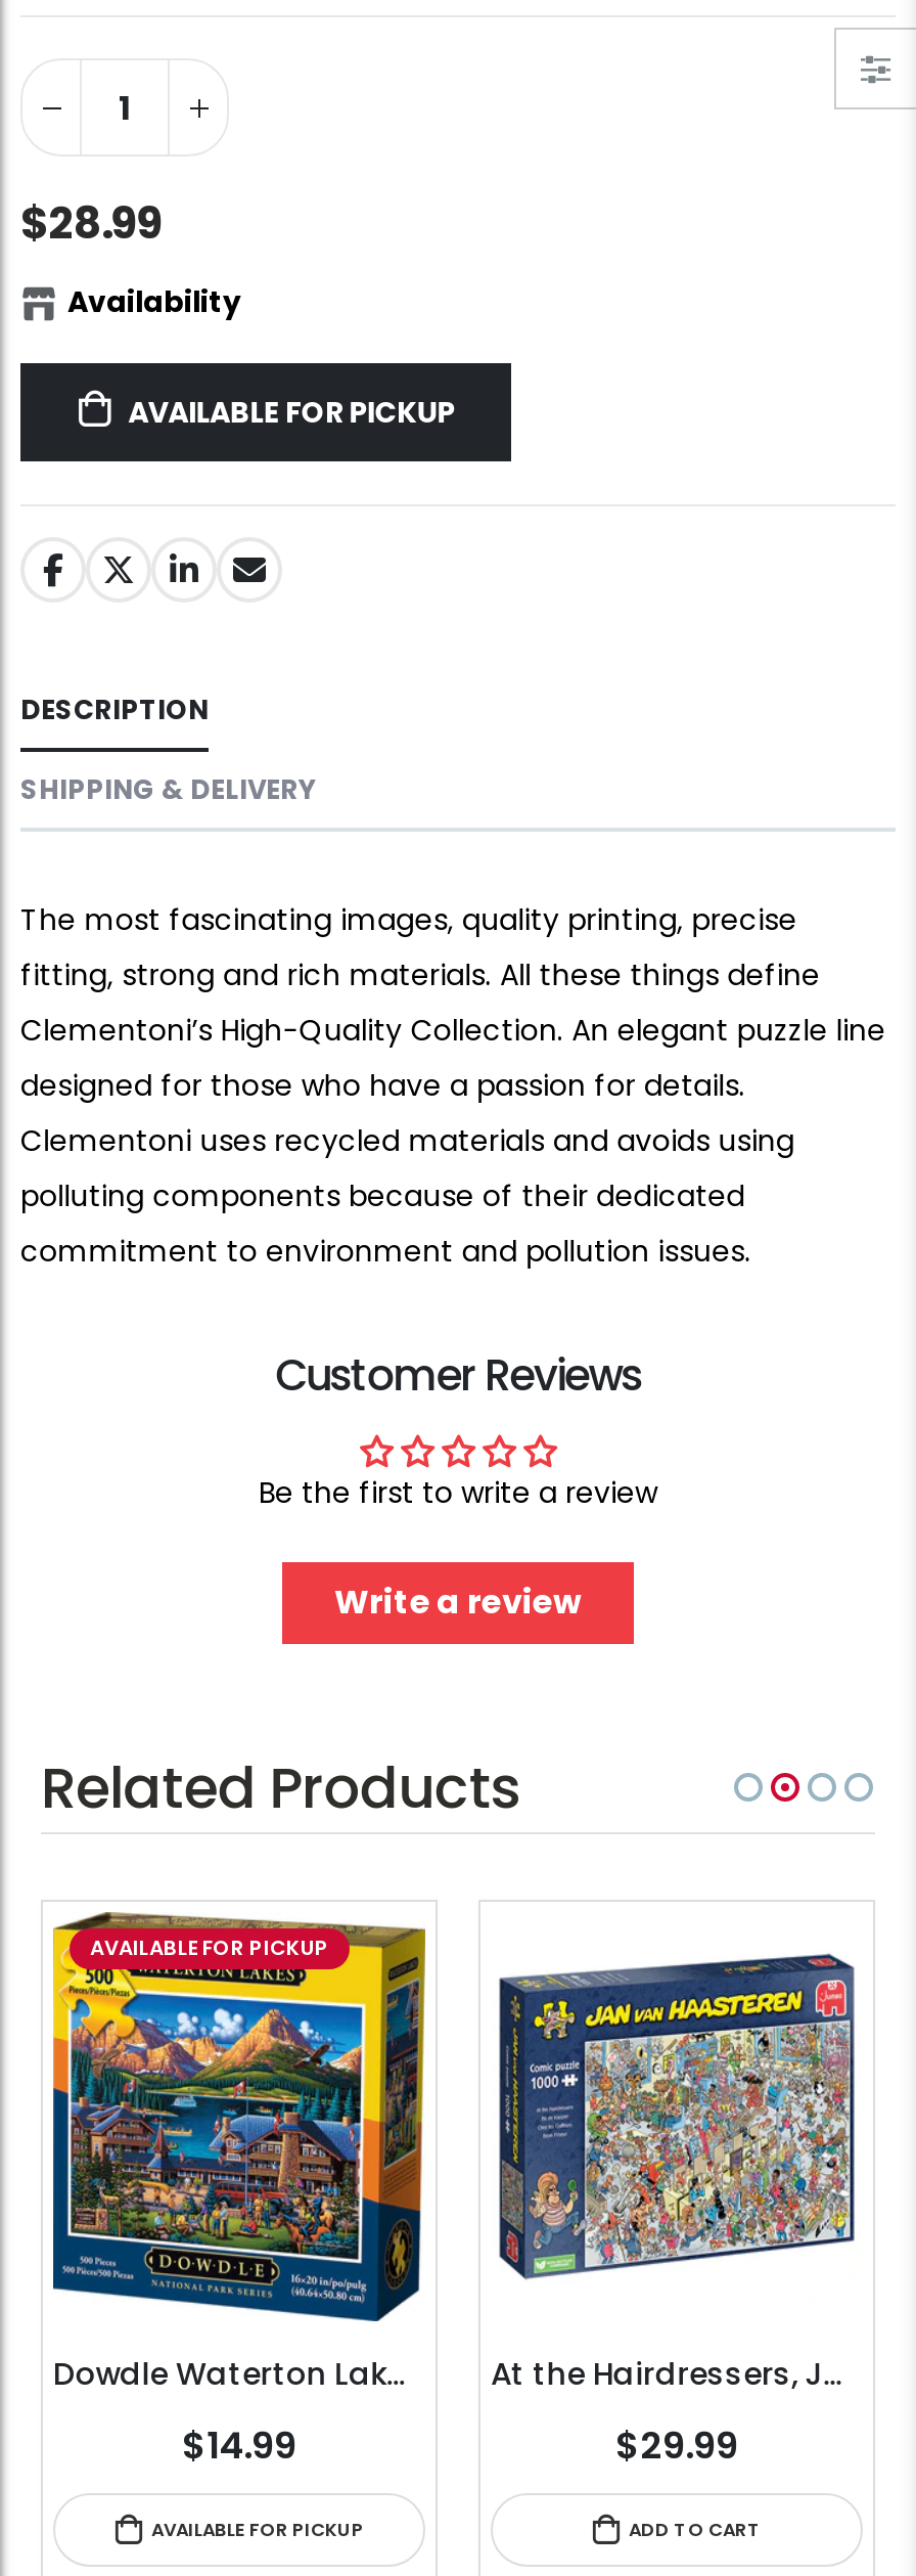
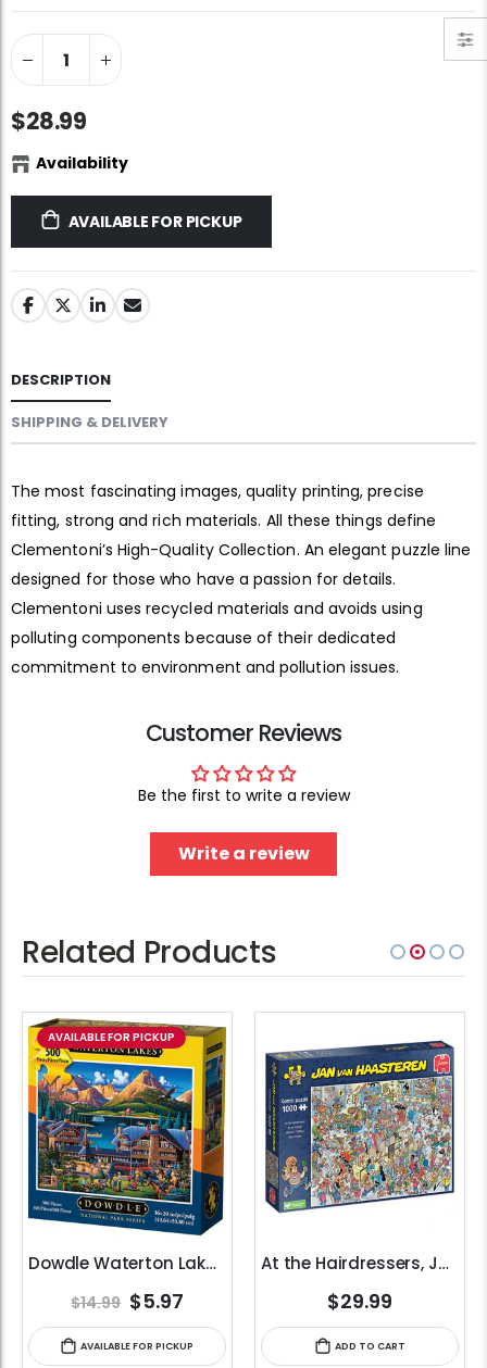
[182,2419,296,2470] $14.99 -> [71,1287,183,1315] $14.99 $5.97

